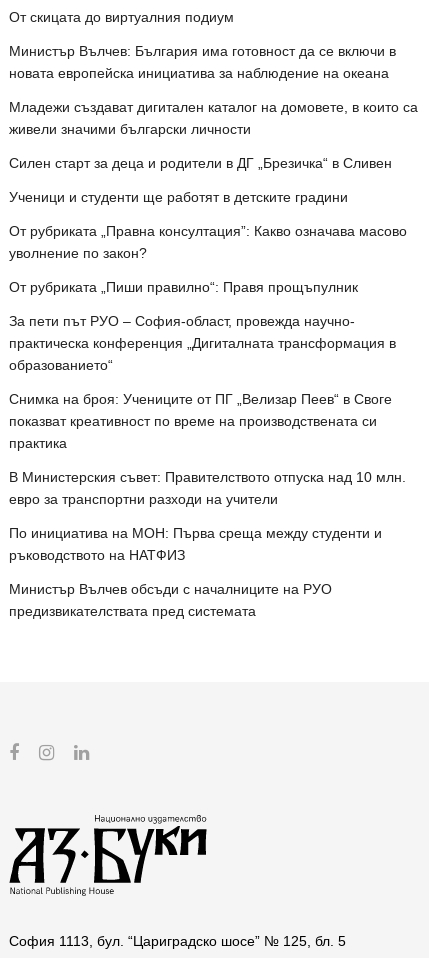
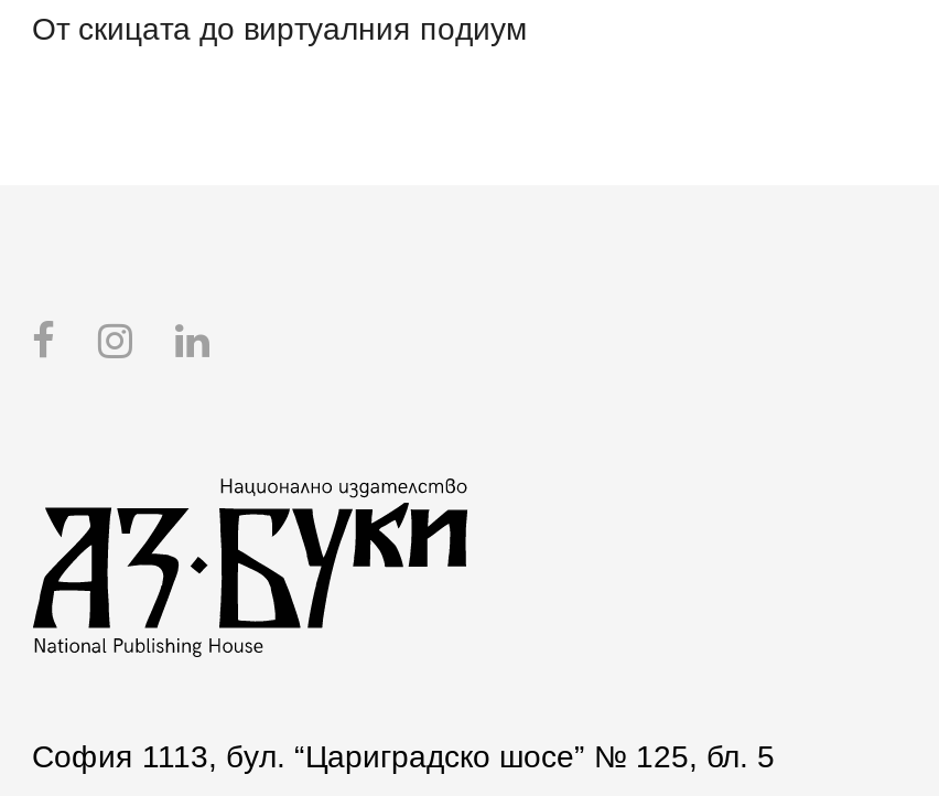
[9,43,418,619] Министър Вълчев: България има готовност да се включи в | новата европейска инициатива за наблюдение на океана | Младежи създават дигитален каталог на домовете, в които са | живели значими български личности | Силен старт за деца и родители в ДГ „Брезичка“ в Сливен | Ученици и студенти ще работят в детските градини | От рубриката „Правна консултация”: Какво означава масово | уволнение по закон? | От рубриката „Пиши правилно“: Правя прощъпулник | За пети път РУО – София-област, провежда научно- | практическа конференция „Дигиталната трансформация в | образованието“ | Снимка на броя: Учениците от ПГ „Велизар Пеев“ в Своге | показват креативност по време на производствената си | практика | В Министерския съвет: Правителството отпуска над 10 млн. | евро за транспортни разходи на учители | По инициатива на МОН: Първа среща между студенти и | ръководството на НАТФИЗ | Министър Вълчев обсъди с началниците на РУО | предизвикателствата пред системата -> none

